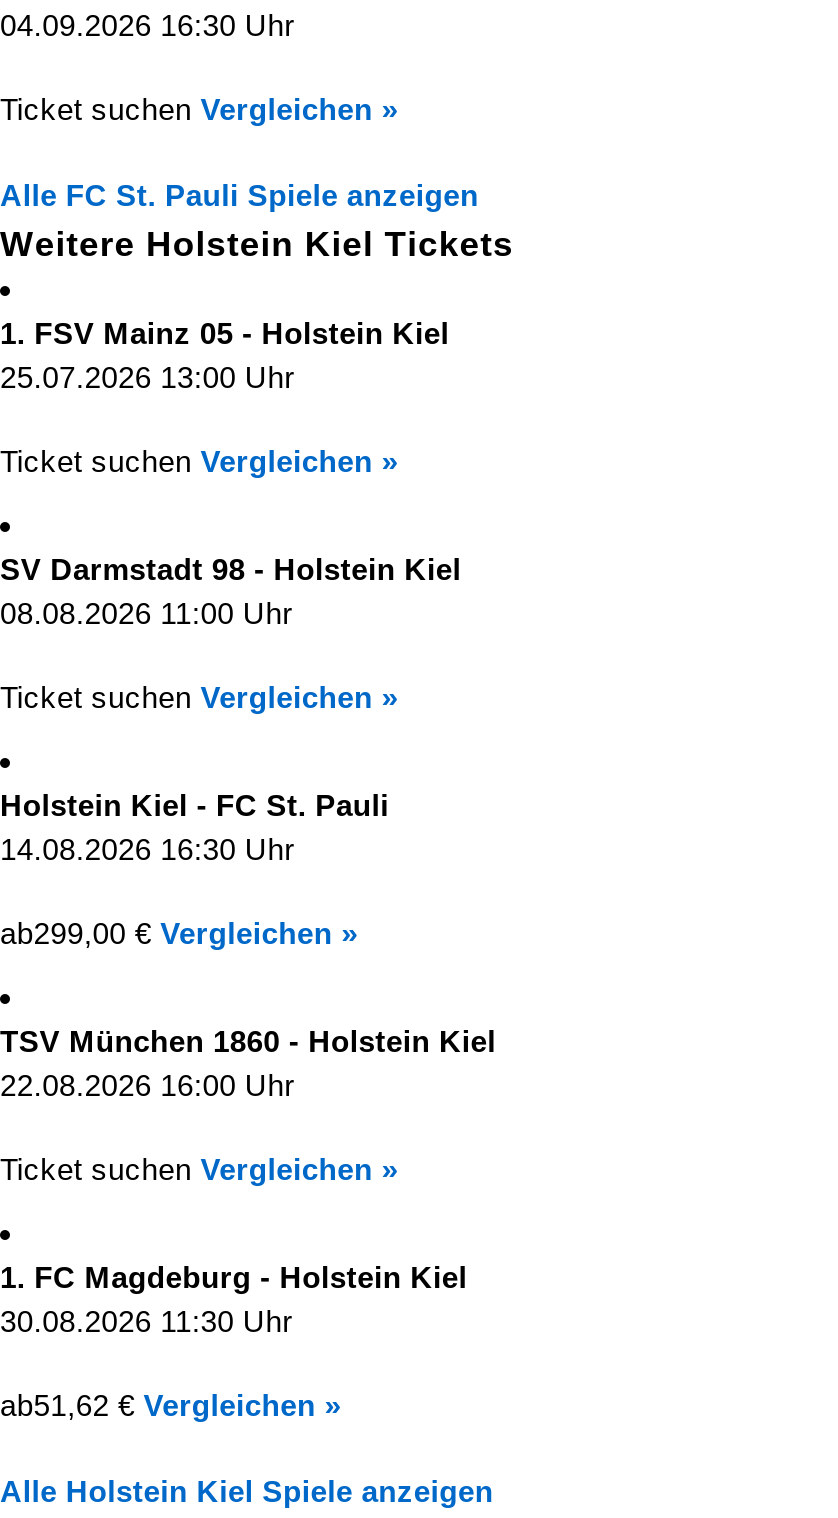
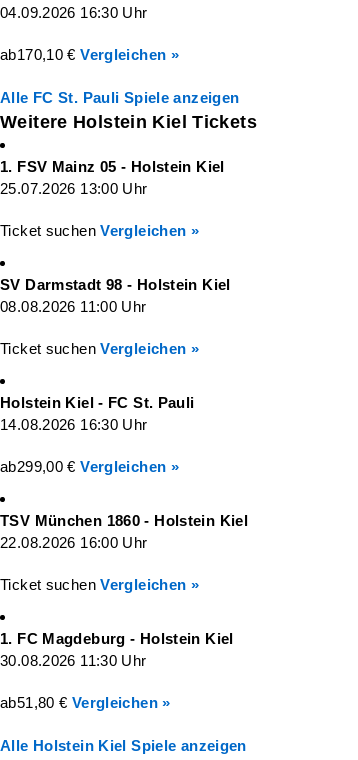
[0,92,398,126] Ticket suchen Vergleichen » -> [0,46,179,63] ab 170,10 €Vergleichen »
[0,1388,341,1422] ab51,62 €Vergleichen » -> [0,694,171,711] ab51,80 €Vergleichen »

